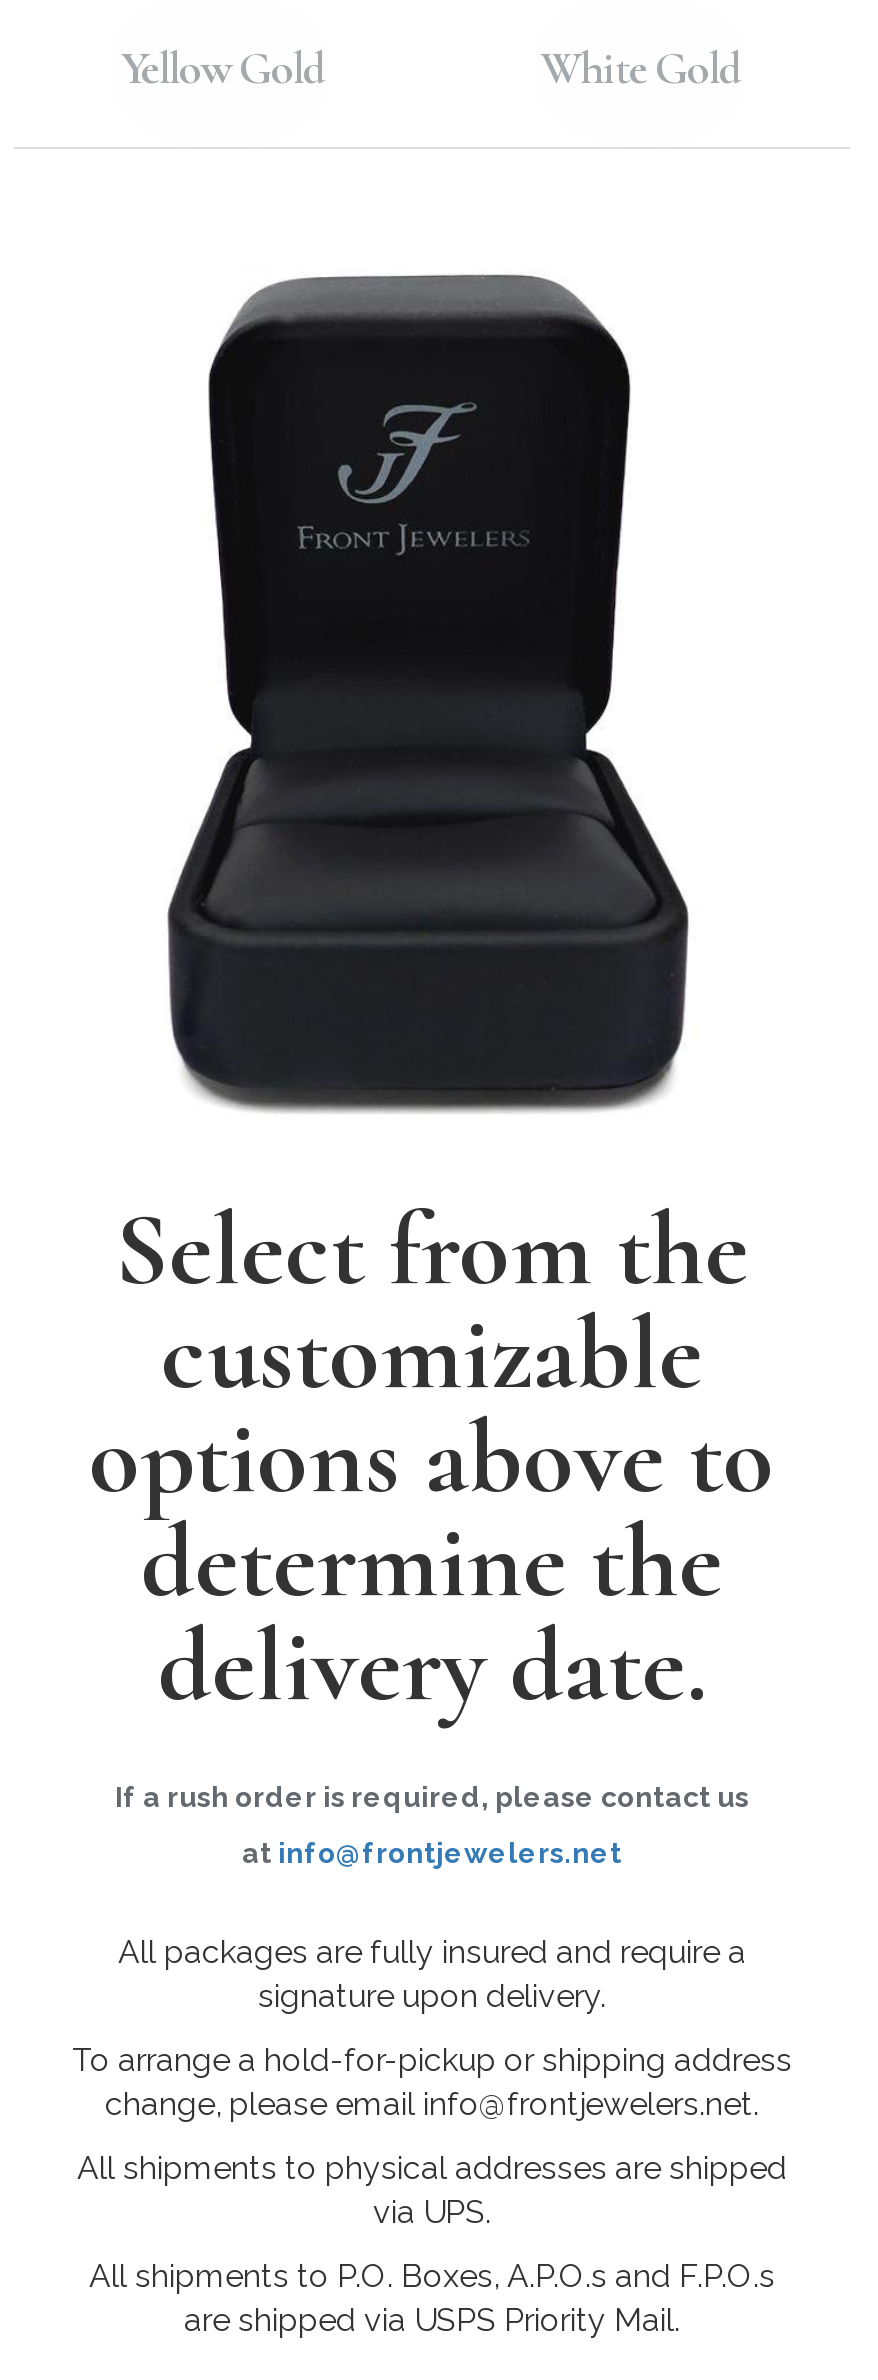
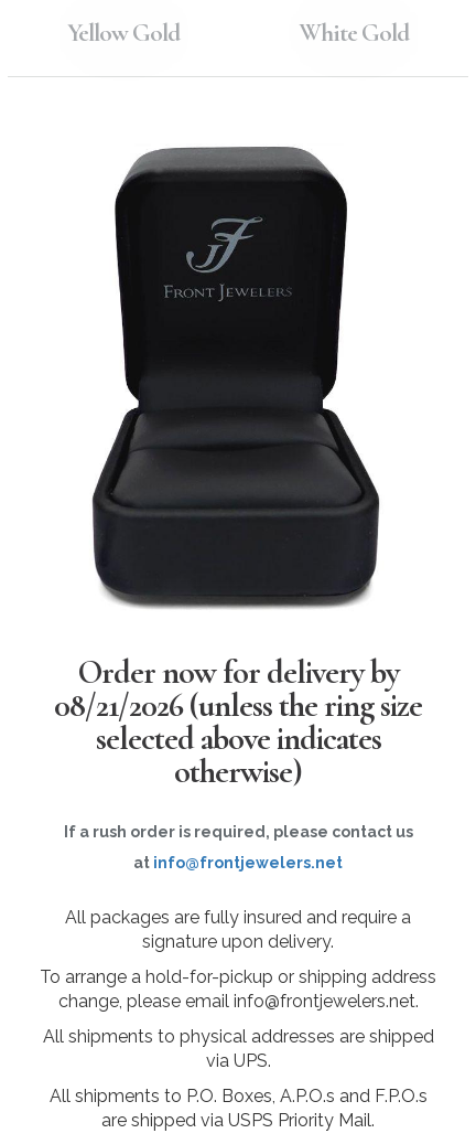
[89,1186,775,1728] Select from the | customizable | options above to | determine the | delivery date. -> [54,652,422,792] Order now for delivery by | 08/21/2026 (unless the ring size | selected above indicates | otherwise)

